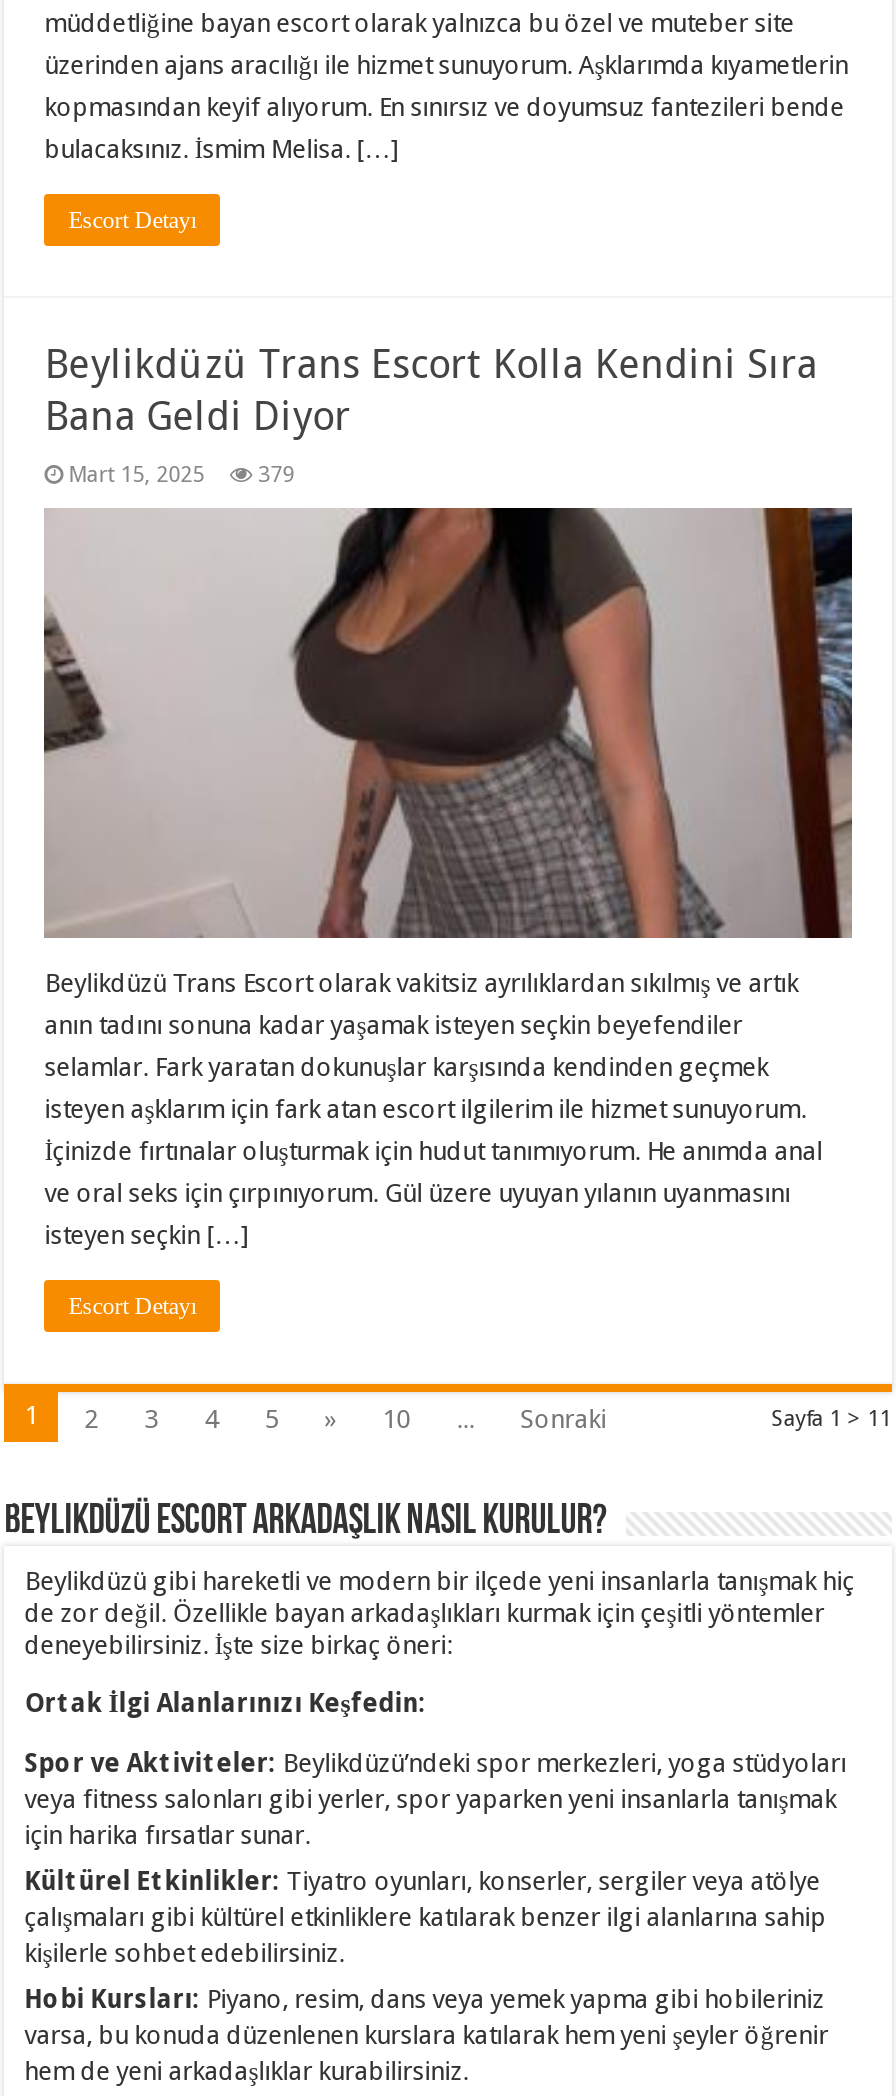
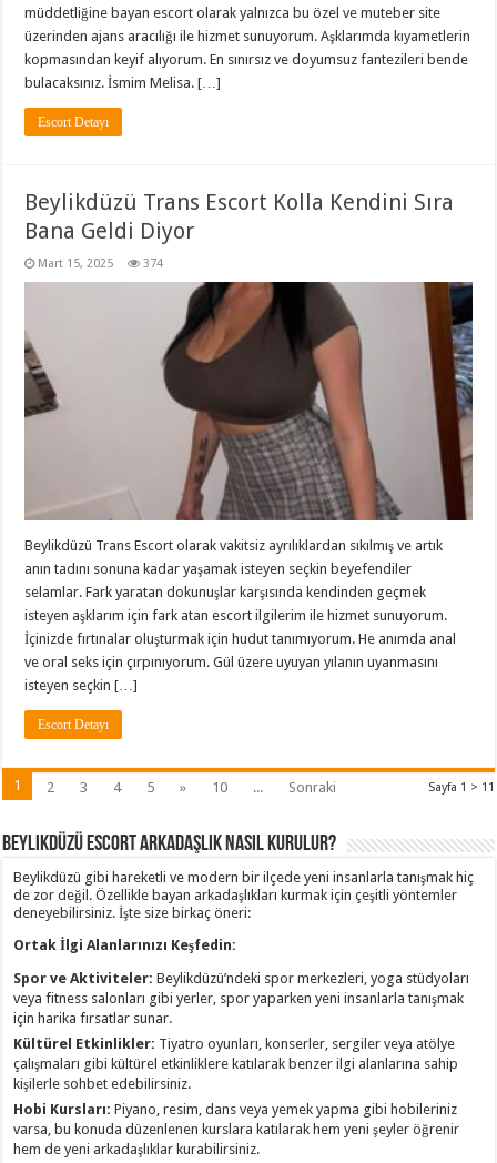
[258,462,294,488] 379 -> [143,256,163,271] 374

